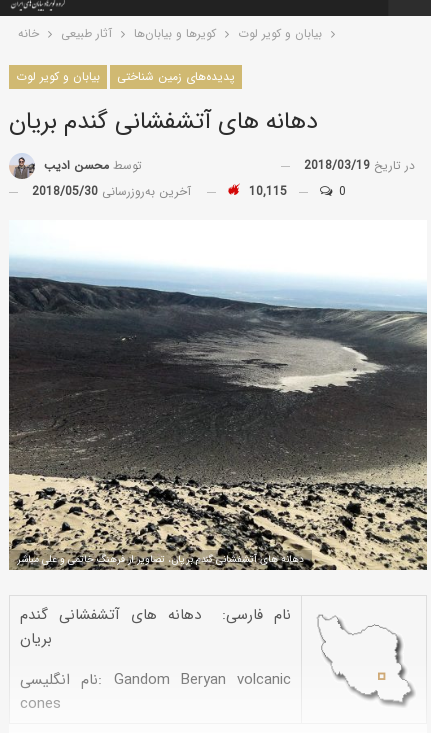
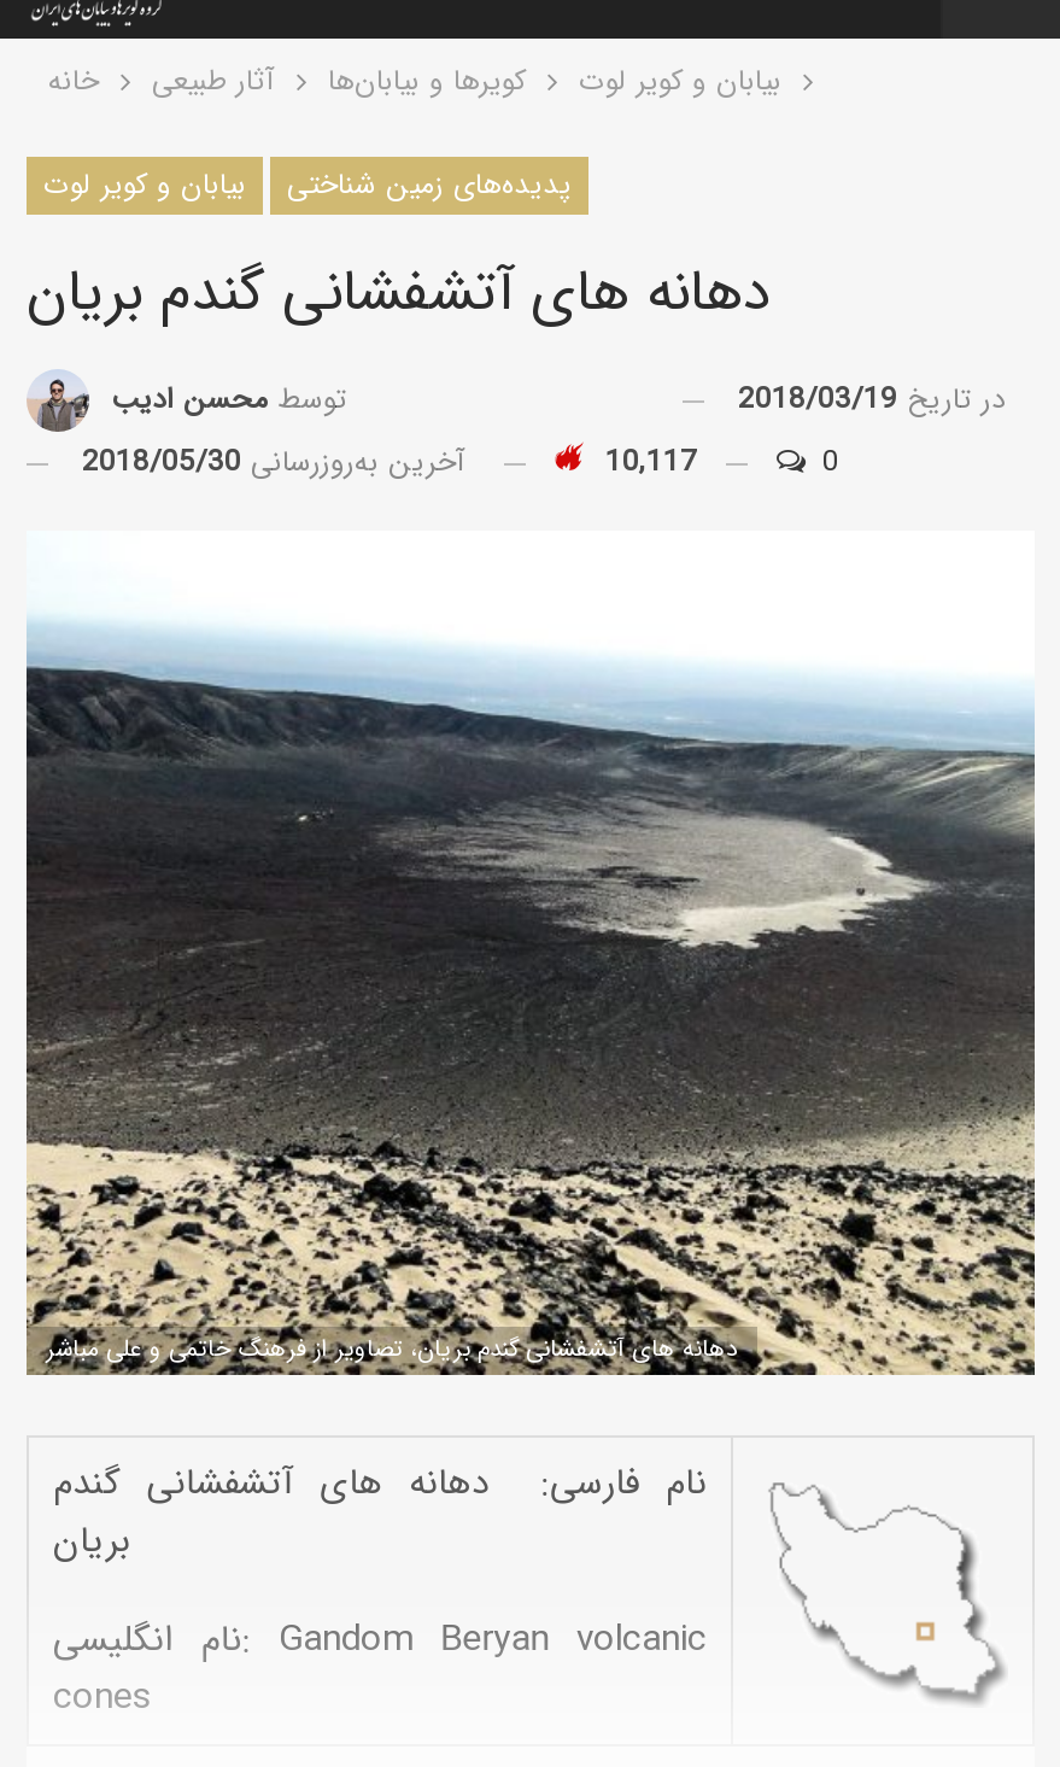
[249,182,287,201] 10,115 -> [605,440,697,486] 10,117

